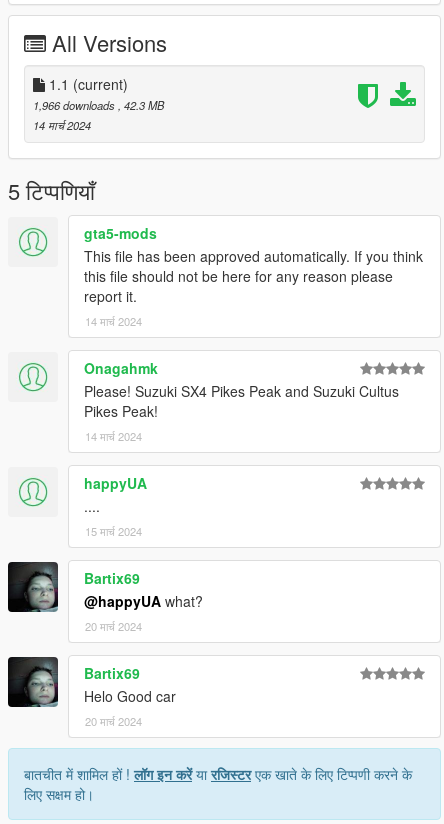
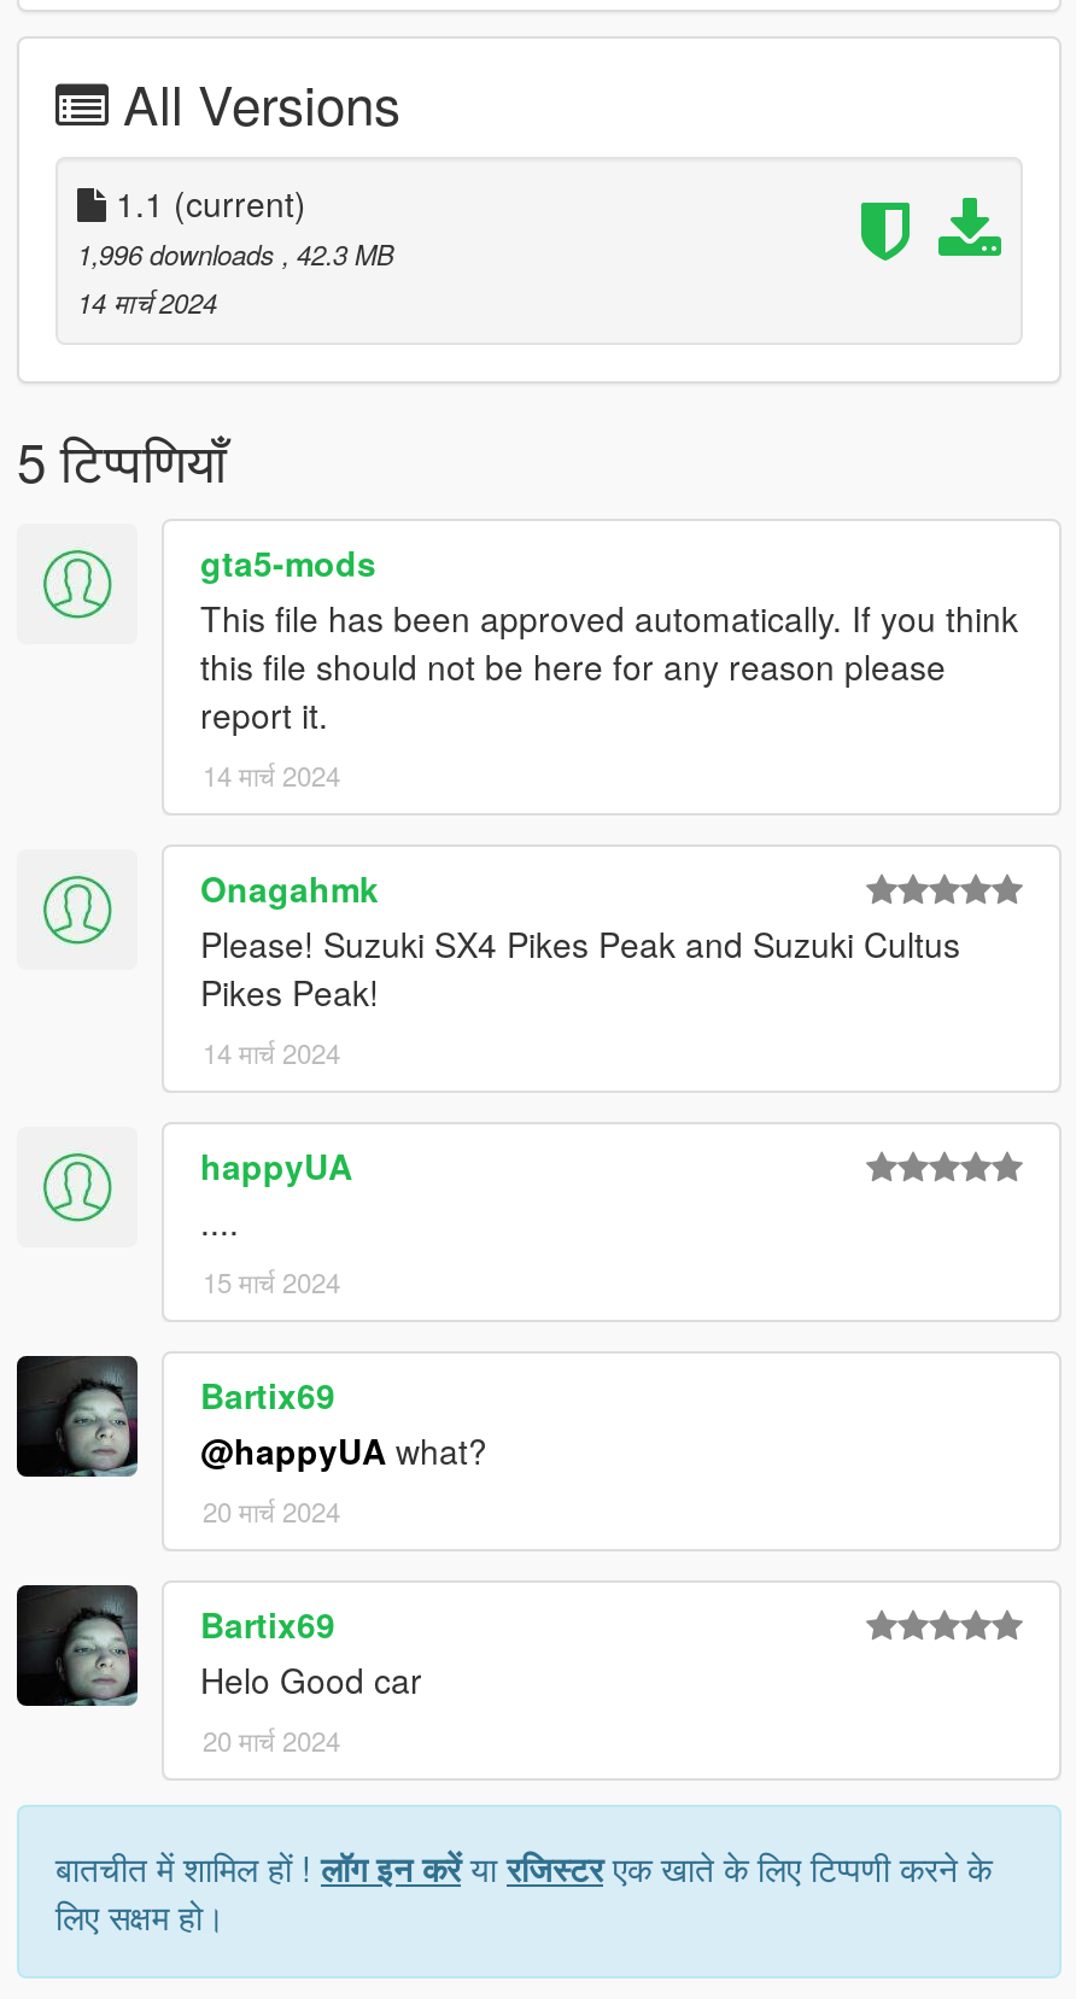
[33,97,164,113] 1,966 downloads, 42.3 MB -> [77,235,393,274] 1,996 downloads, 42.3 MB

